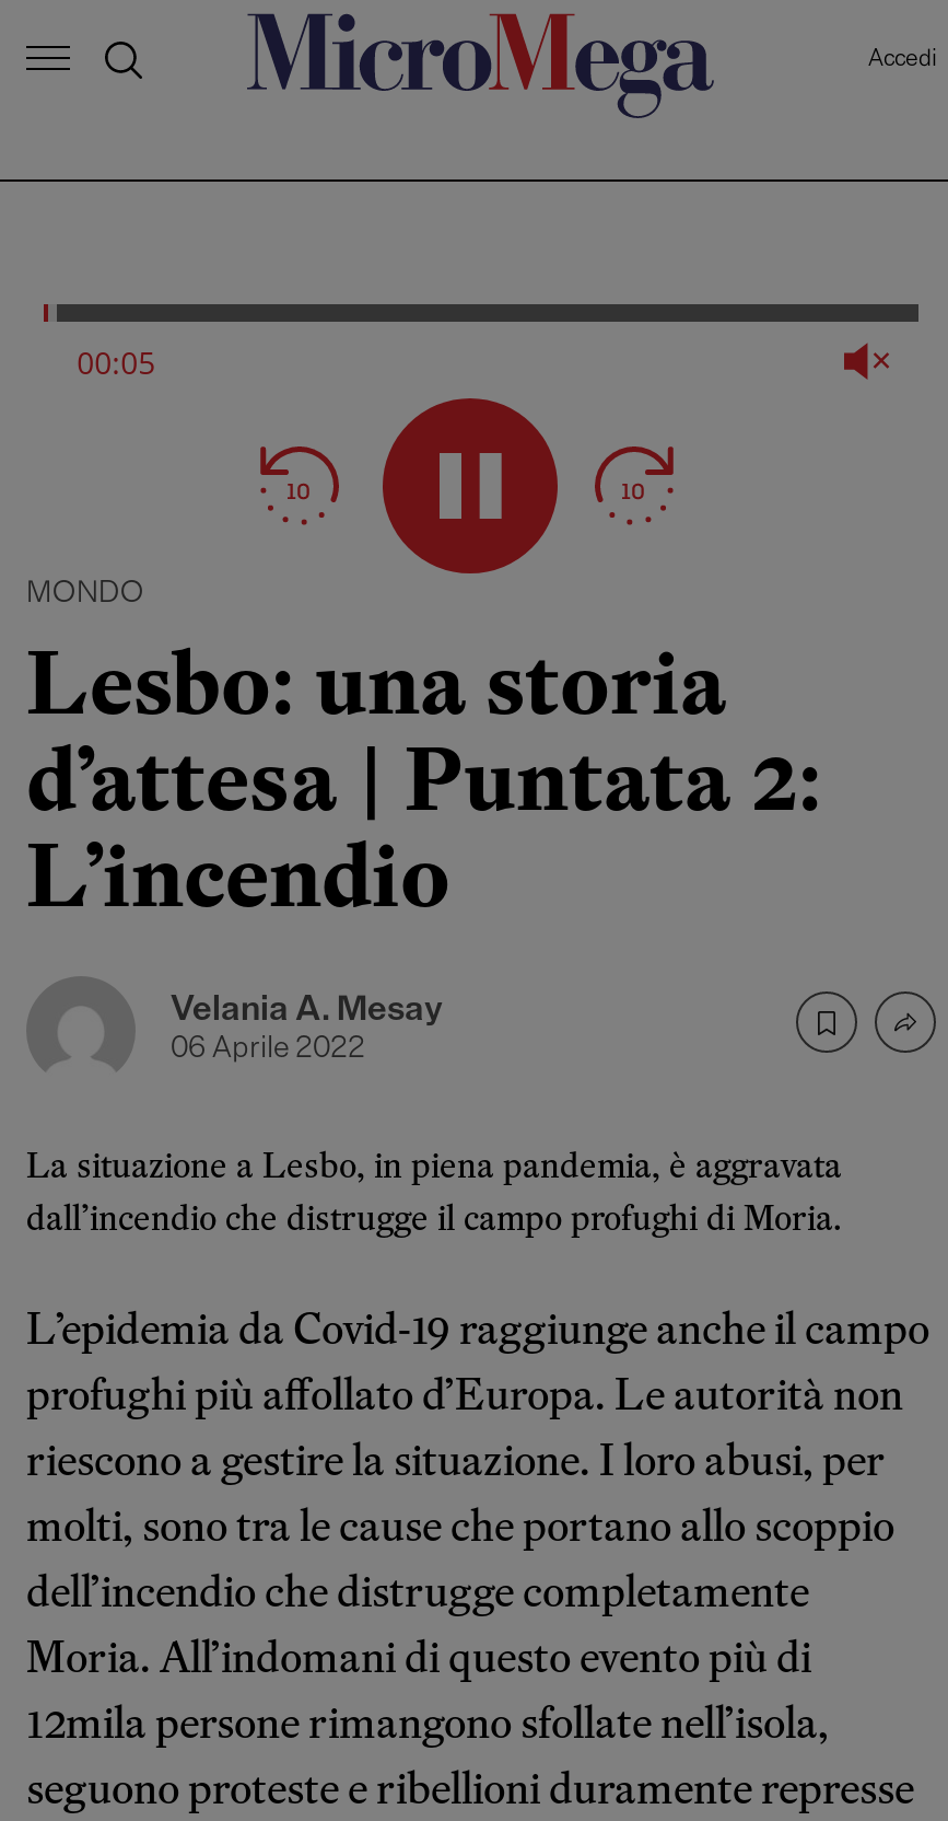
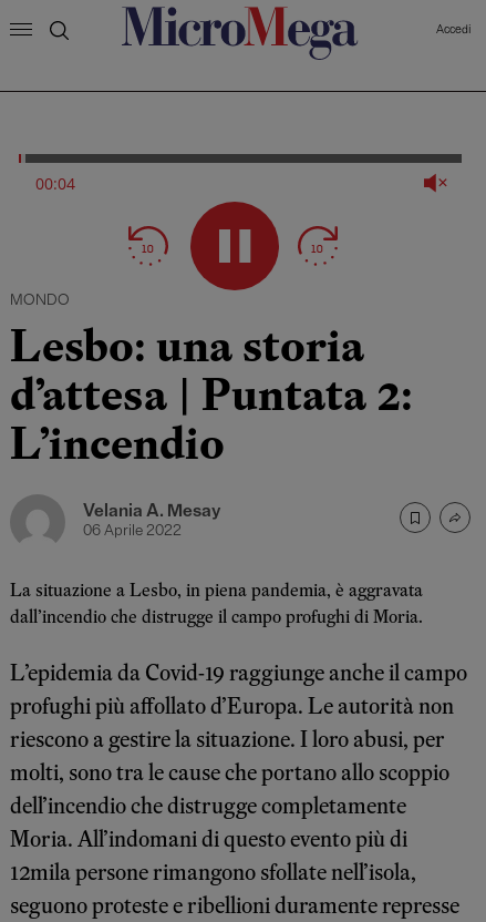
[77,341,155,383] 00:05 -> [36,173,75,194] 00:04

